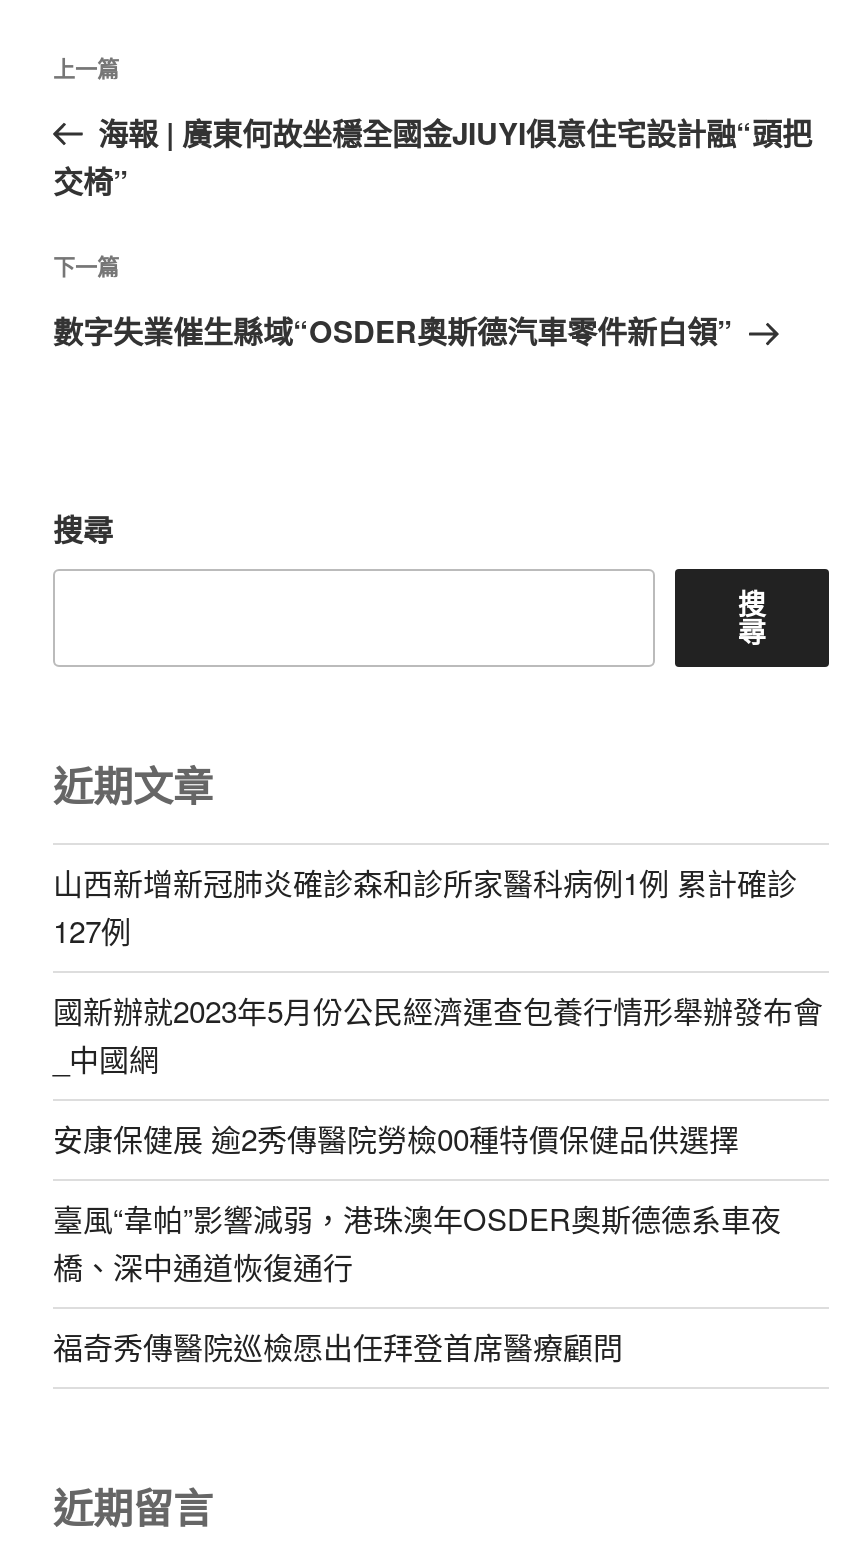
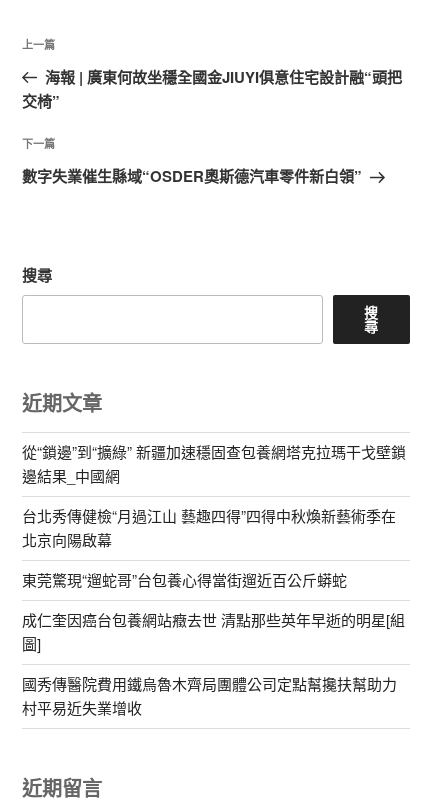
[53,861,797,951] 山西新增新冠肺炎確診森和診所家醫科病例1例 累計確診 | 127例 -> [22,441,406,486] 從“鎖邊”到“擴綠” 新疆加速穩固查包養網塔克拉瑪干戈壁鎖 | 邊結果_中國網
[53,989,823,1079] 國新辦就2023年5月份公民經濟運查包養行情形舉辦發布會 | _中國網 -> [22,505,396,550] 台北秀傳健檢“月過江山 藝趣四得”四得中秋煥新藝術季在 | 北京向陽啟幕
[53,1117,739,1159] 安康保健展 逾2秀傳醫院勞檢00種特價保健品供選擇 -> [22,569,347,590] 東莞驚現“遛蛇哥”台包養心得當街遛近百公斤蟒蛇
[53,1197,781,1287] 臺風“韋帕”影響減弱，港珠澳年OSDER奧斯德德系車夜 | 橋、深中通道恢復通行 -> [22,609,405,654] 成仁奎因癌台包養網站癥去世 清點那些英年早逝的明星[組 | 圖]
[53,1325,623,1367] 福奇秀傳醫院巡檢愿出任拜登首席醫療顧問 -> [22,673,397,718] 國秀傳醫院費用鐵烏魯木齊局團體公司定點幫攙扶幫助力 | 村平易近失業增收

